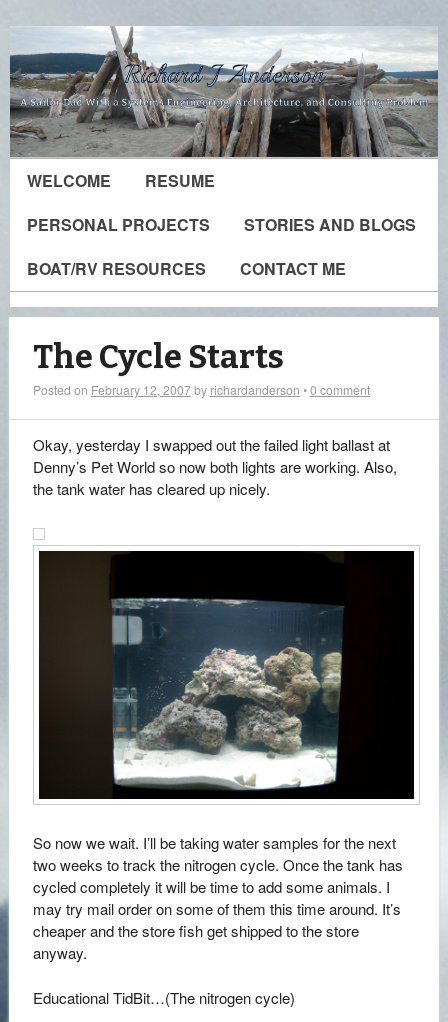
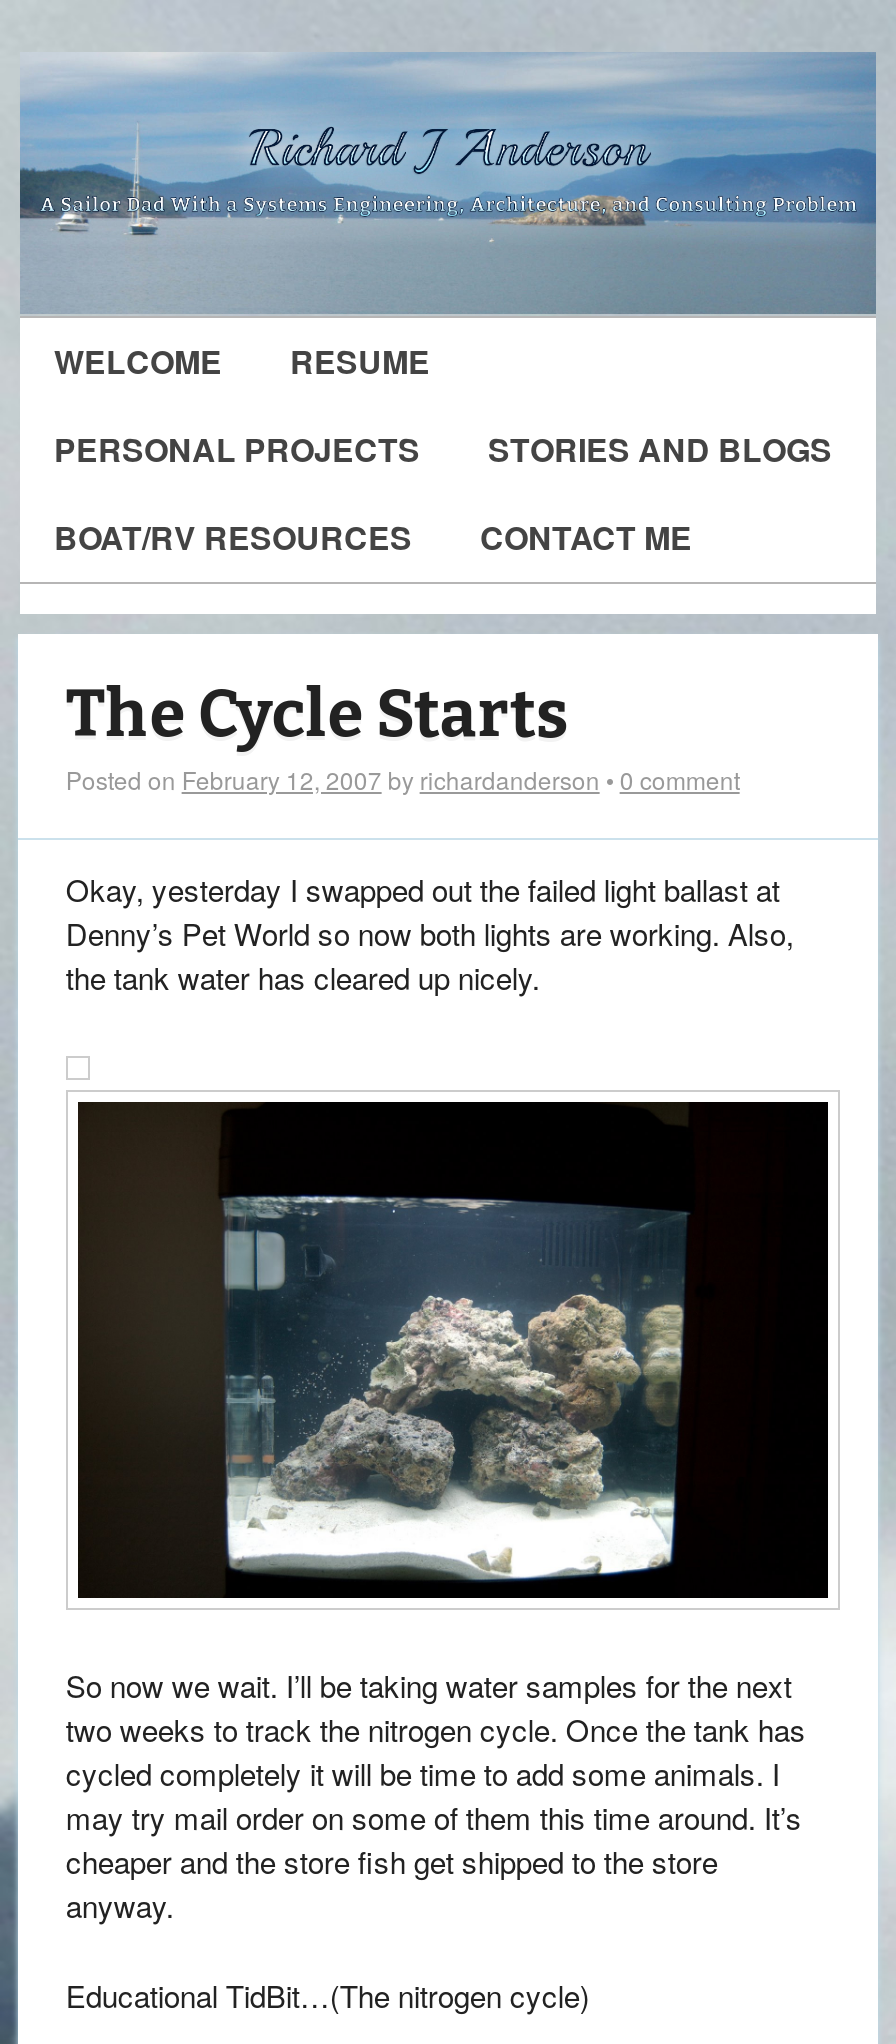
[9,26,438,157] [image] -> [20,52,876,314] [image]

